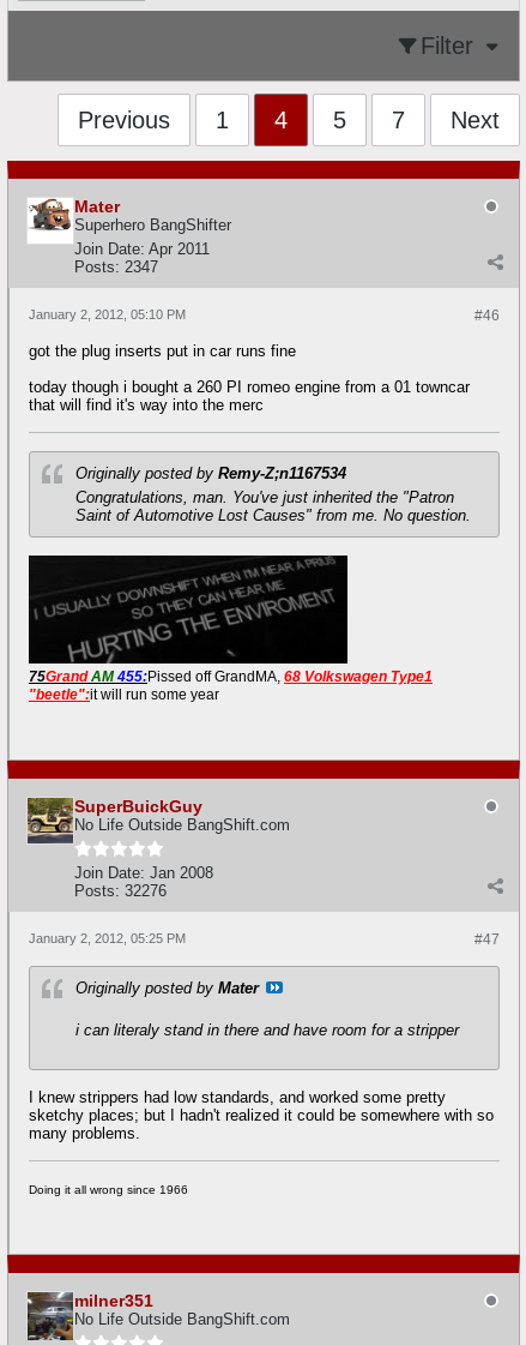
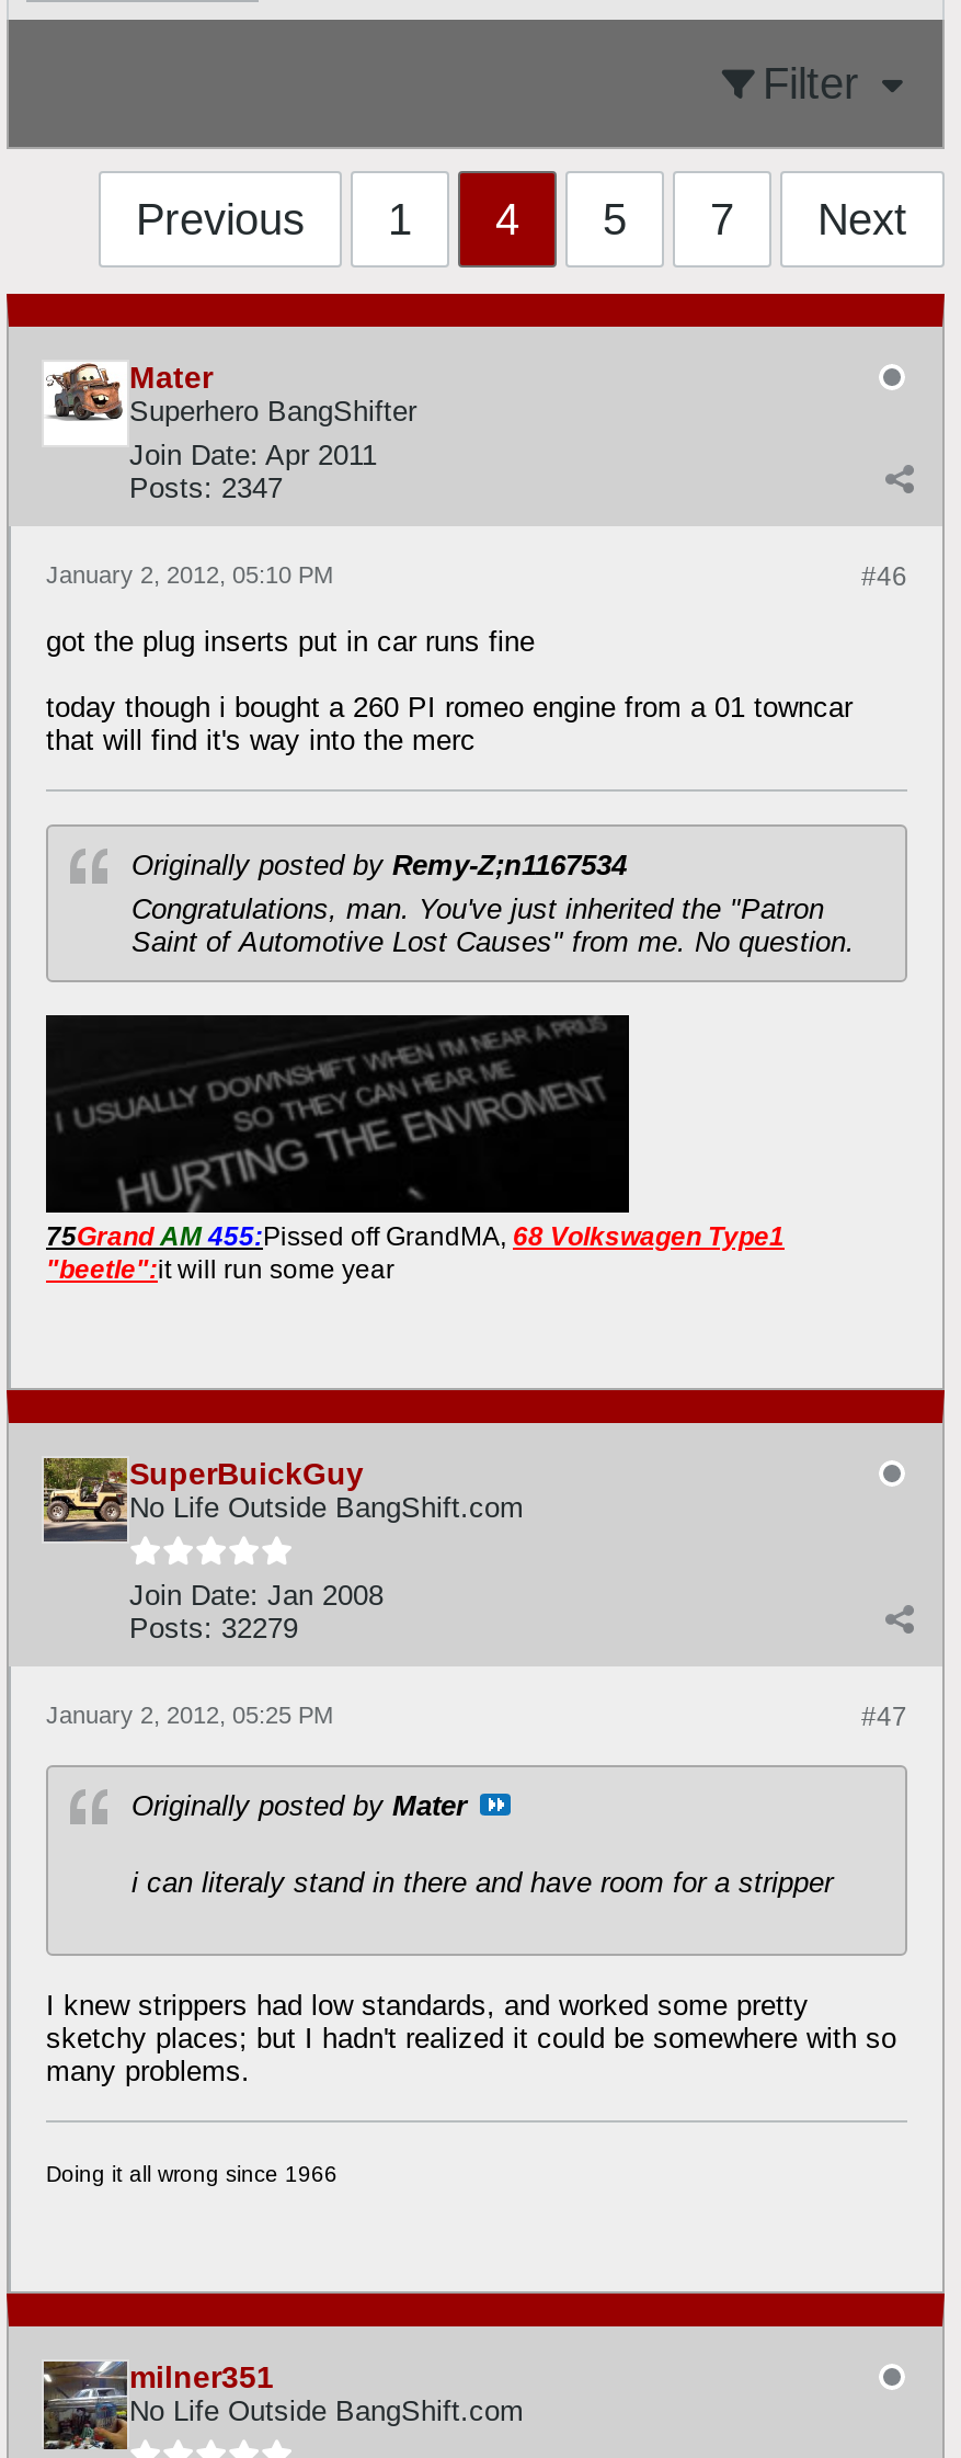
[74,882,167,900] Posts: 32276 -> [129,1612,298,1645] Posts: 32279

